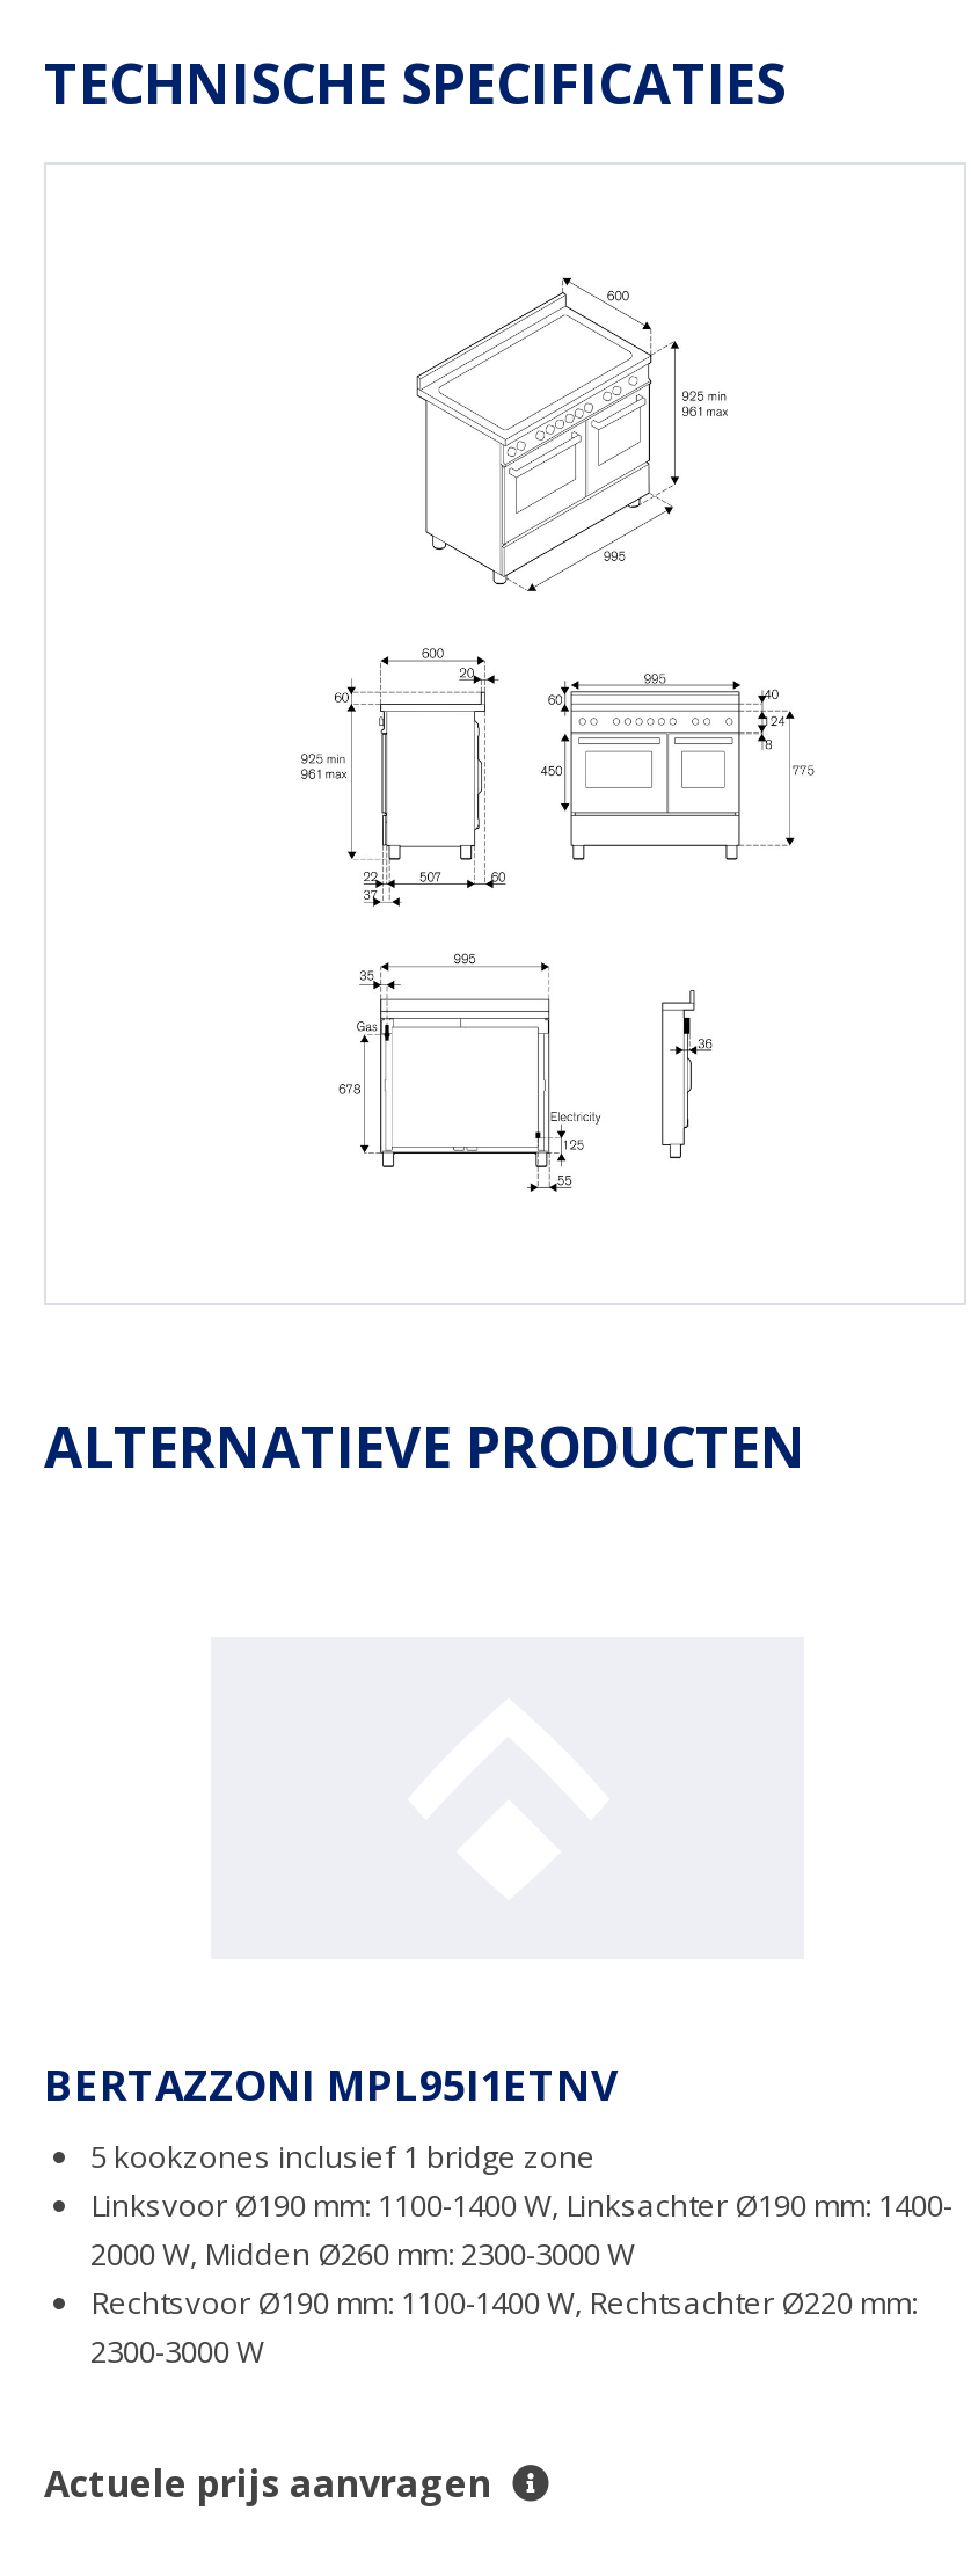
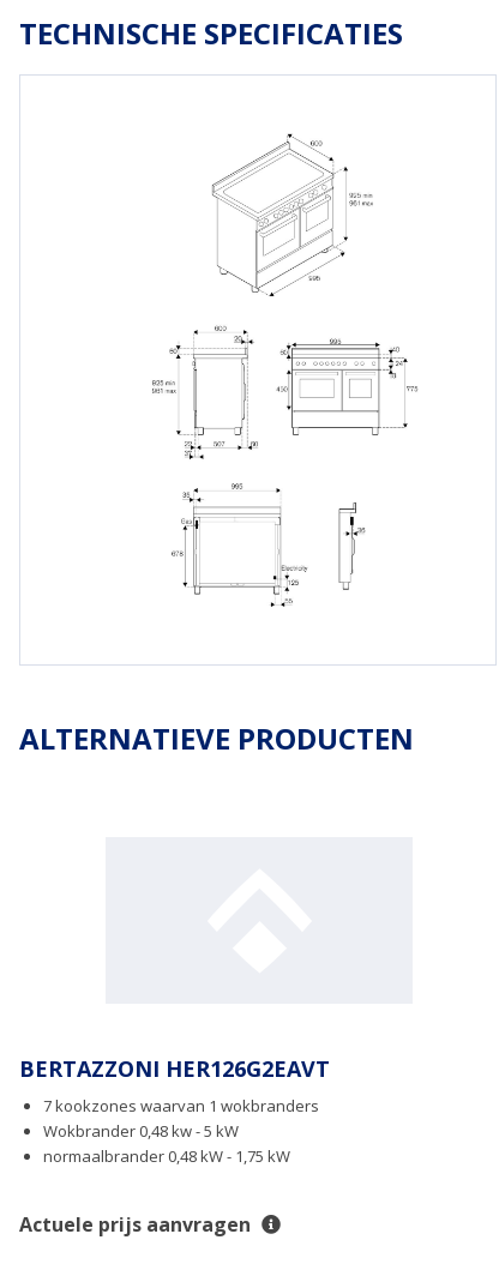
[44,2057,952,2372] BERTAZZONI MPL95I1ETNV | 5 kookzones inclusief 1 bridge zone | Linksvoor Ø190 mm: 1100-1400 W, Linksachter Ø190 mm: 1400- | 2000 W, Midden Ø260 mm: 2300-3000 W | Rechtsvoor Ø190 mm: 1100-1400 W, Rechtsachter Ø220 mm: | 2300-3000 W -> [19,1054,330,1167] BERTAZZONI HER126G2EAVT | 7 kookzones waarvan 1 wokbranders | Wokbrander 0,48 kw - 5 kW | normaalbrander 0,48 kW - 1,75 kW

